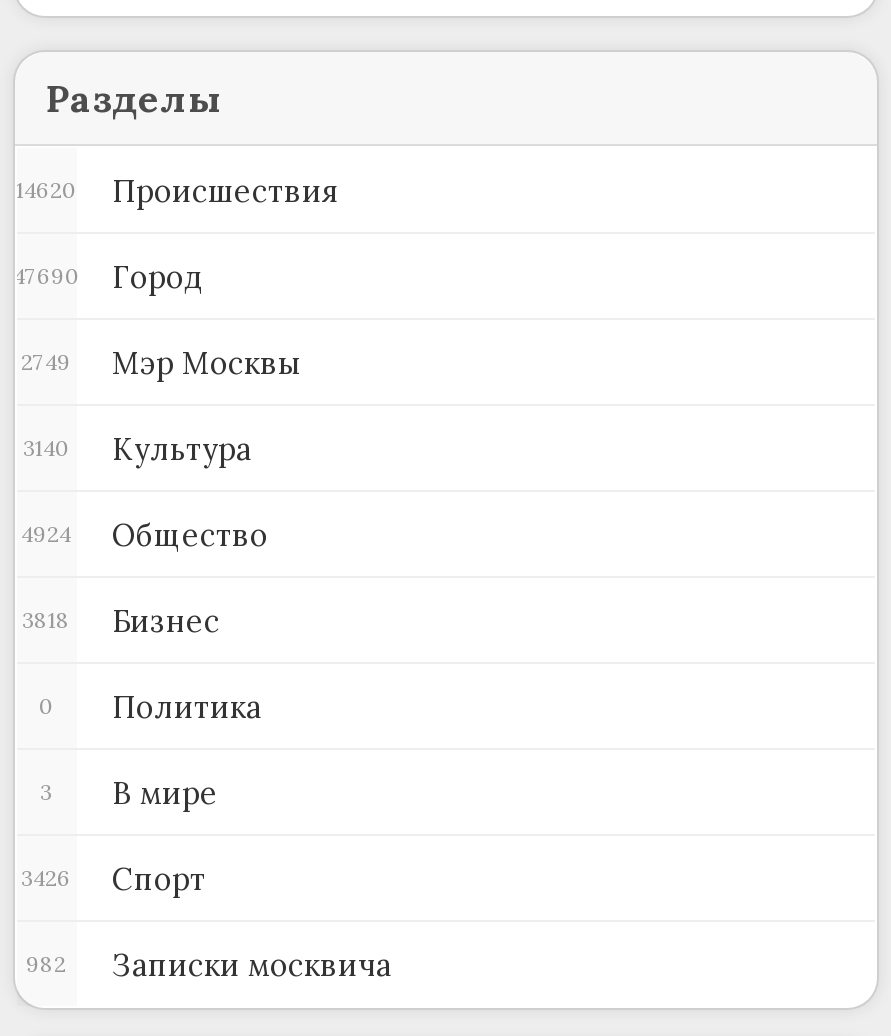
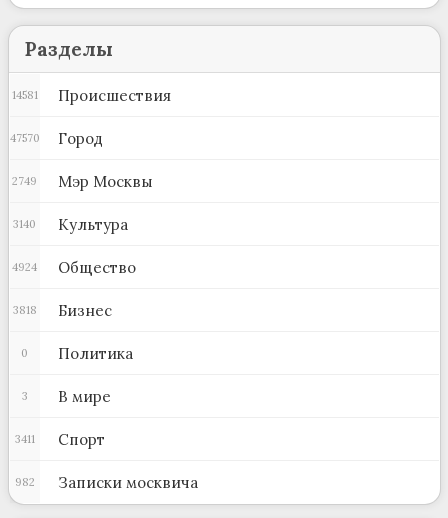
[16,171,338,209] 14620 Происшествия -> [11,86,170,105] 14581 Происшествия
[13,257,202,295] 47690 Город -> [9,129,102,148] 47570 Город
[21,859,206,897] 3426 Спорт -> [14,430,104,449] 3411 Спорт

